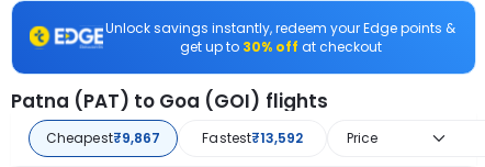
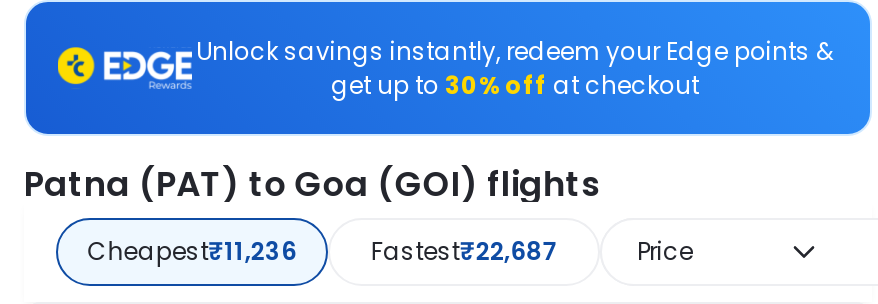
[46,129,160,147] Cheapest₹9,867 -> [87,234,297,268] Cheapest₹11,236
[202,129,303,147] Fastest₹13,592 -> [371,234,558,268] Fastest₹22,687

